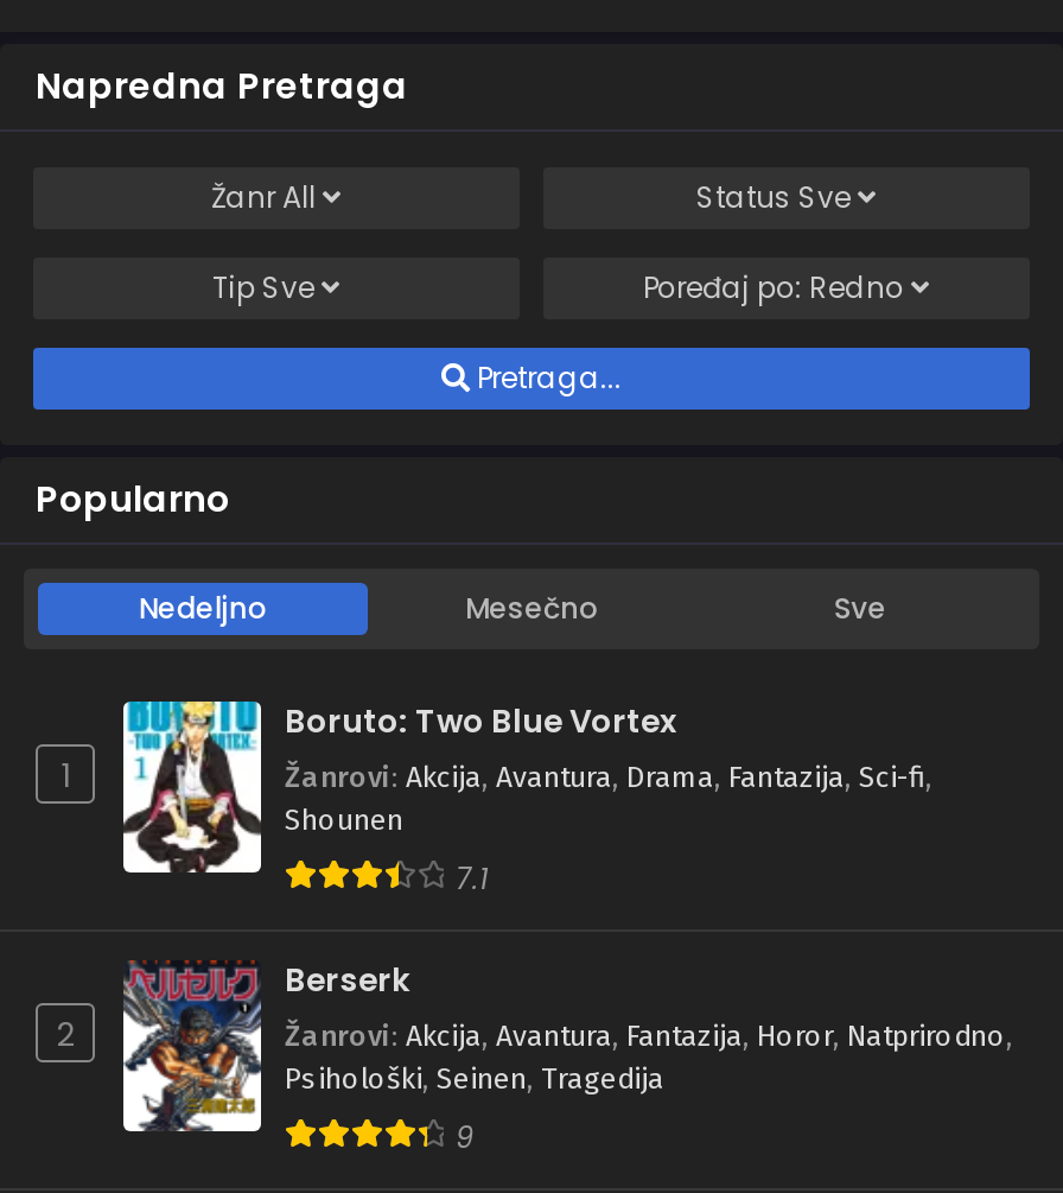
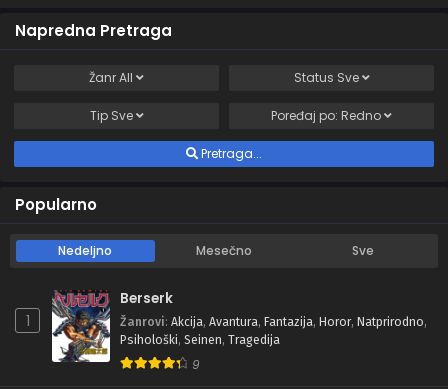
[121,699,932,898] [image] | Boruto: Two Blue Vortex | Žanrovi: Akcija, Avantura, Drama, Fantazija, Sci-fi, | Shounen | 7.1 -> none
[56,1012,75,1057] 2 -> none

